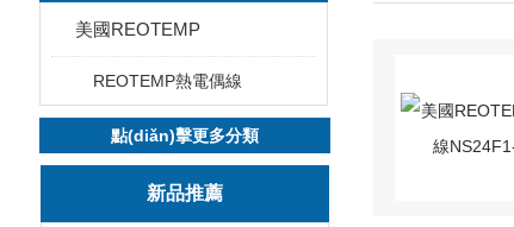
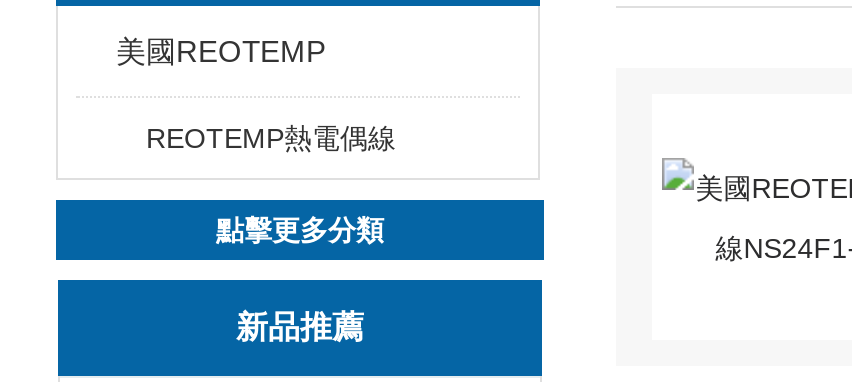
[111,126,259,145] 點(diǎn)擊更多分類 -> [216,214,384,246] 點擊更多分類

